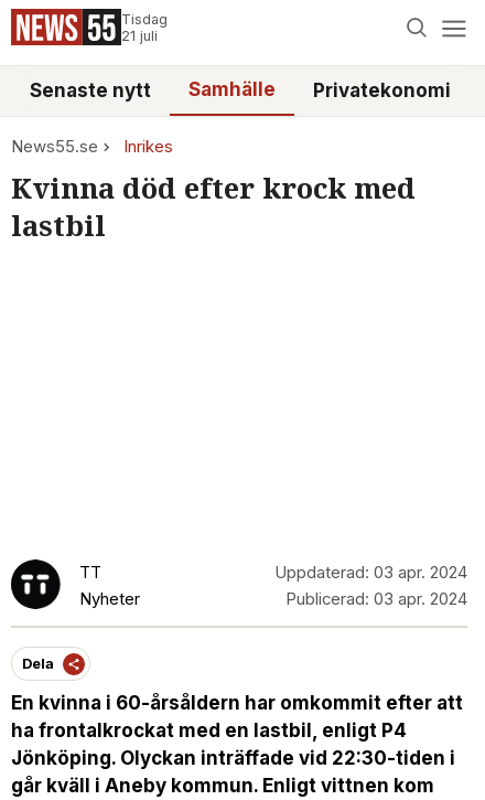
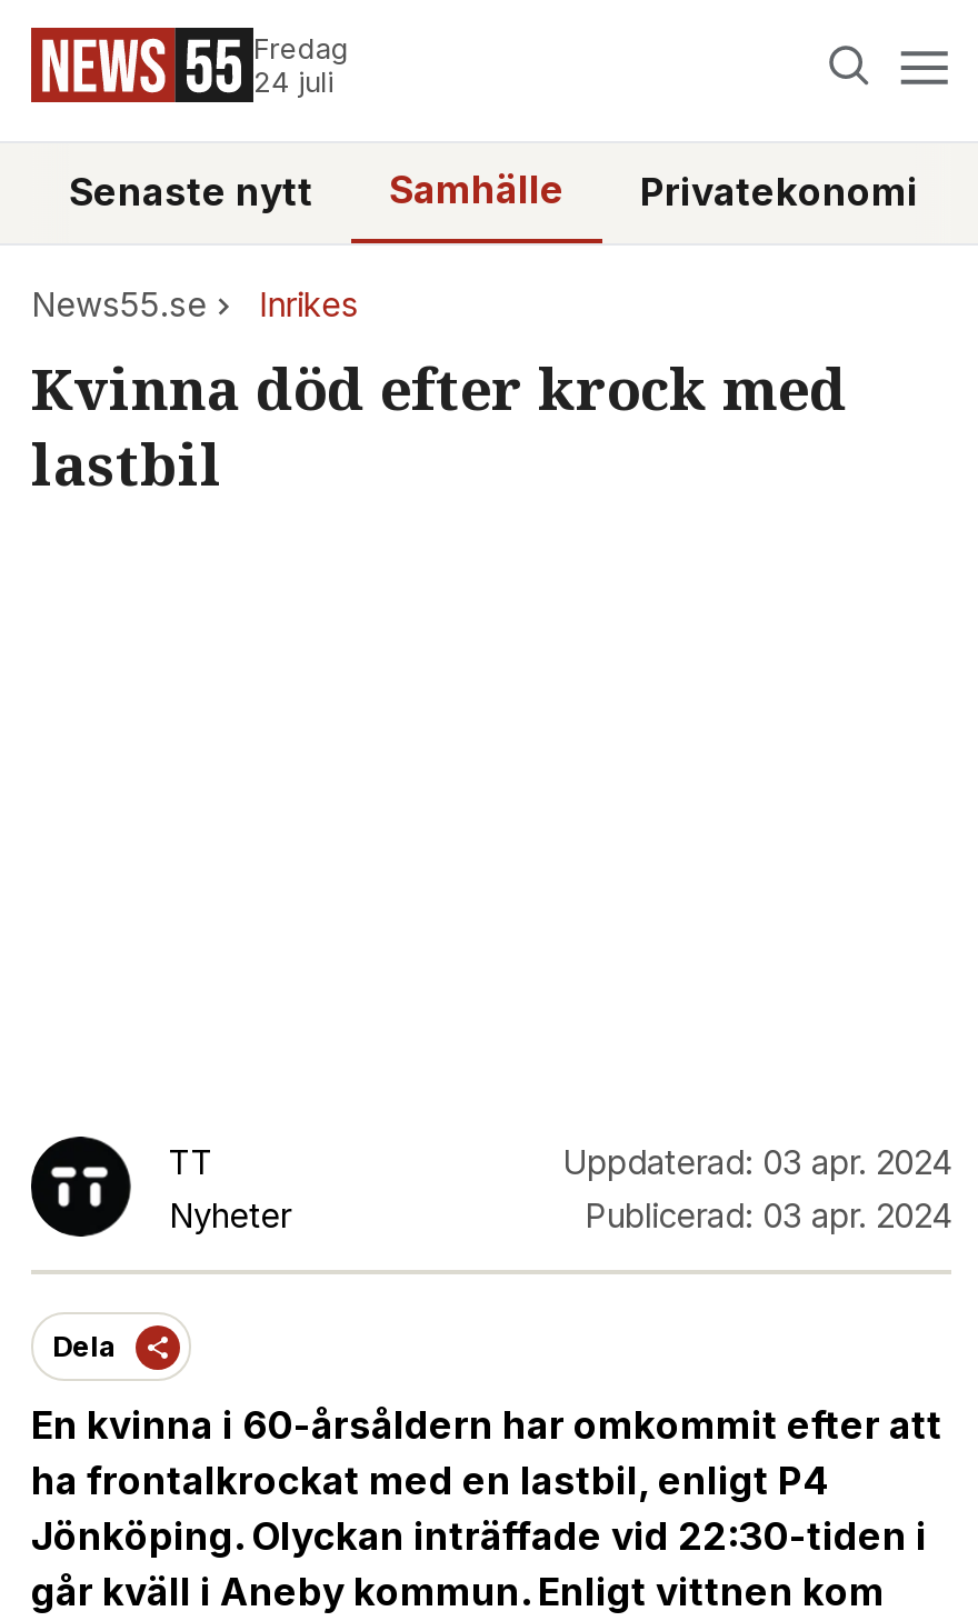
[121,11,168,44] Tisdag | 21 juli -> [253,32,349,99] Fredag | 24 juli

